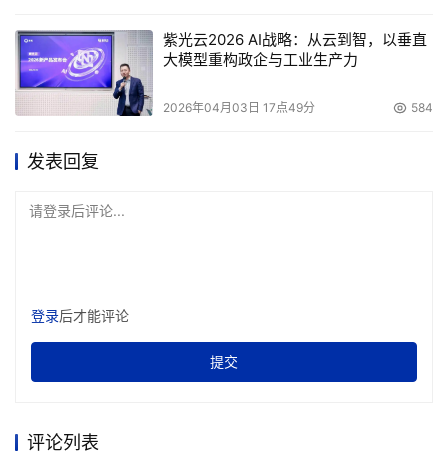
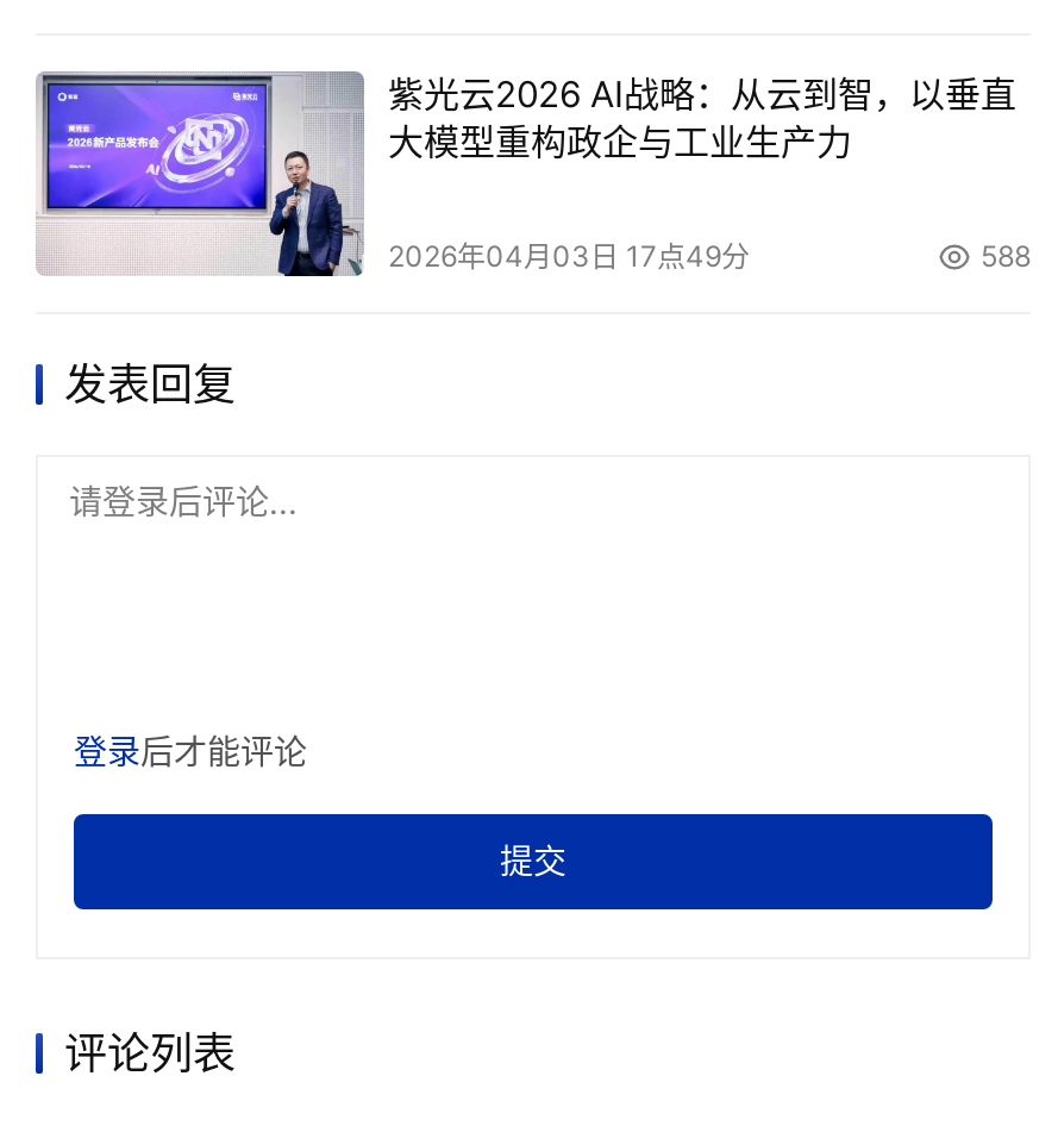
[411,100,433,115] 584 -> [981,239,1031,274] 588

